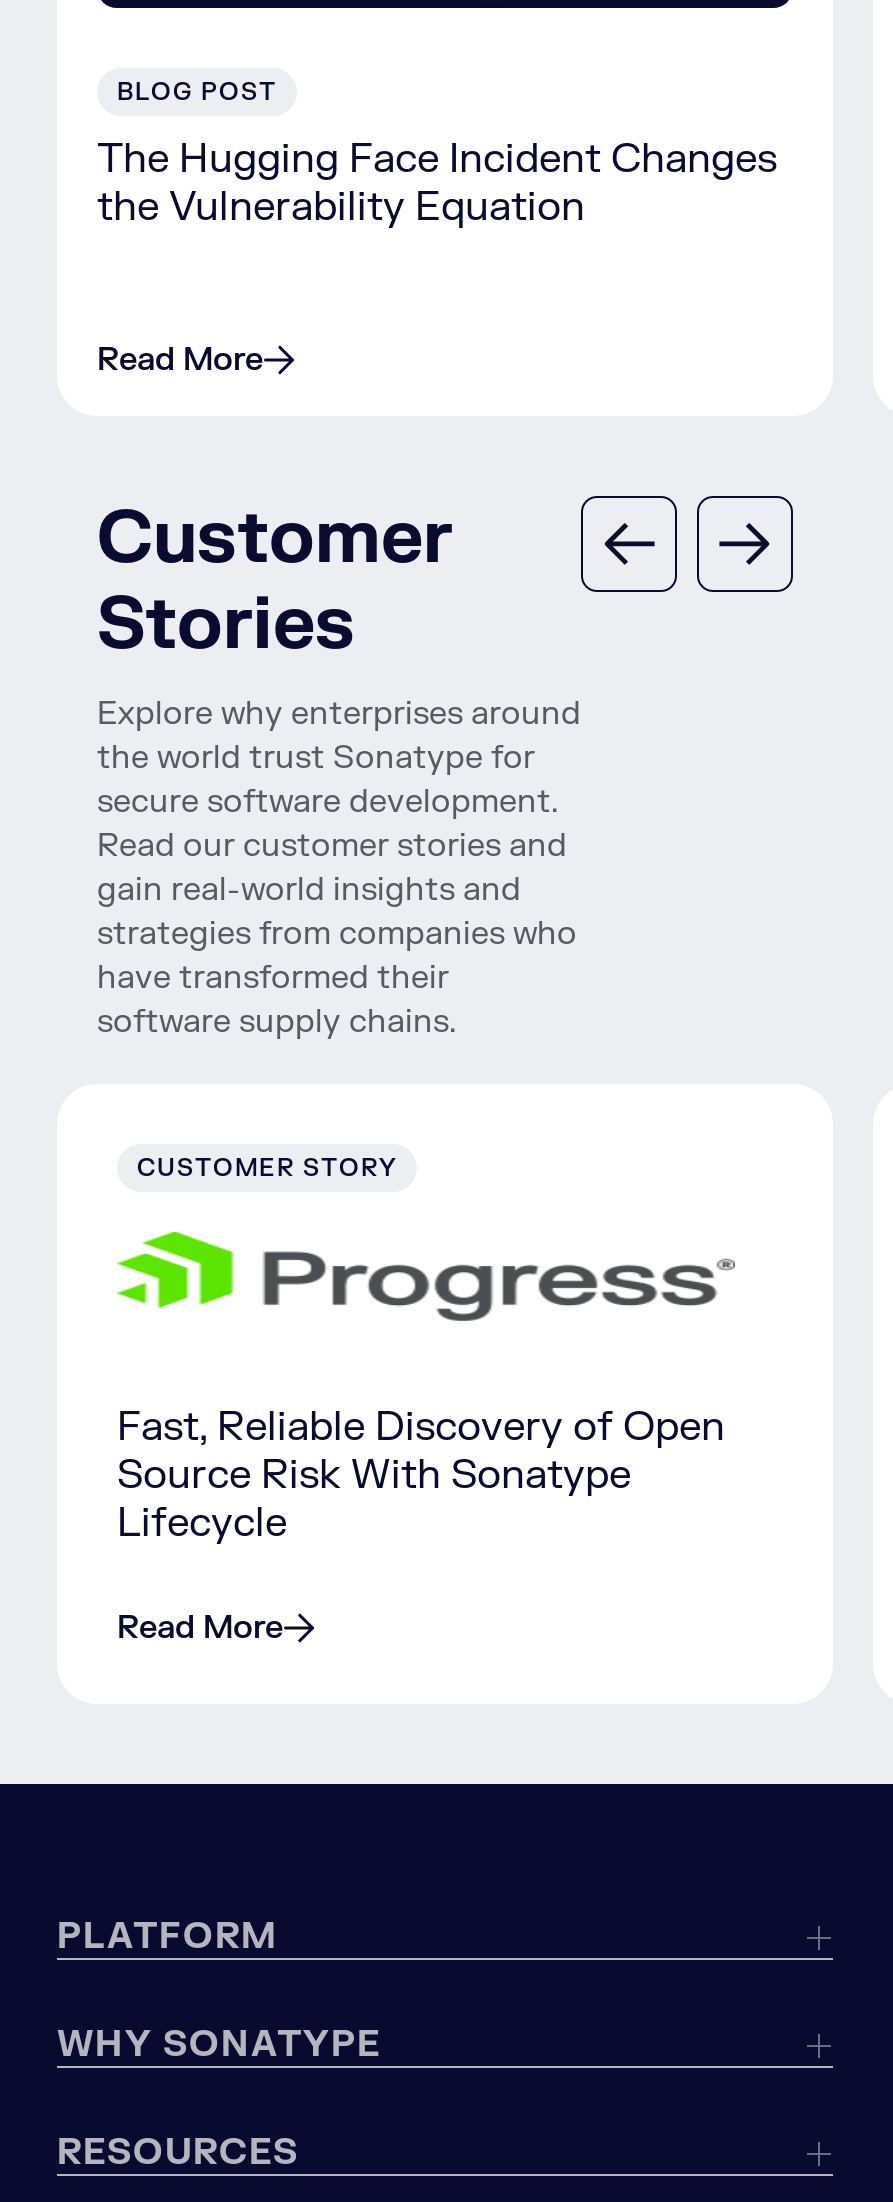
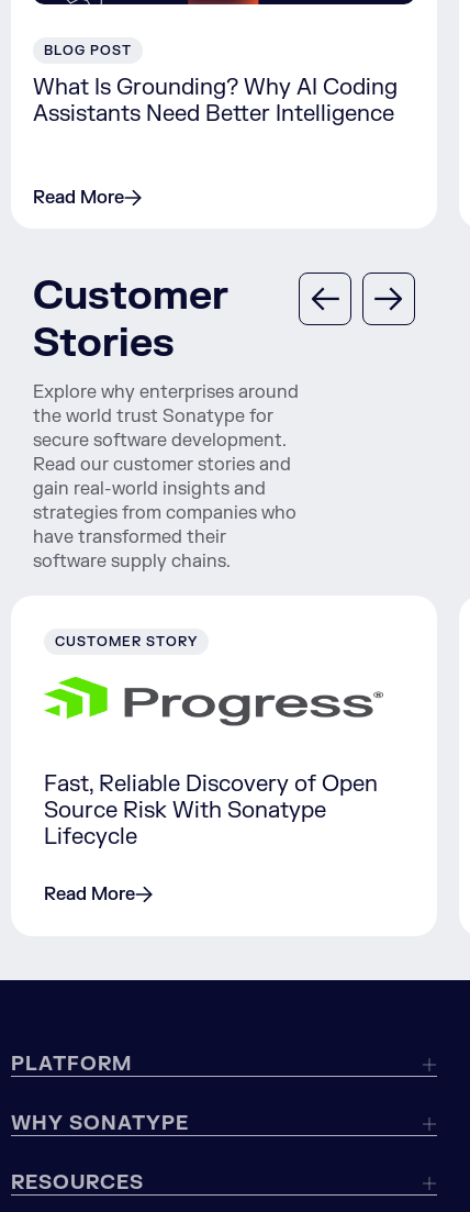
[97,134,777,232] The Hugging Face Incident Changes | the Vulnerability Equation -> [33,74,398,127] What Is Grounding? Why AI Coding | Assistants Need Better Intelligence

